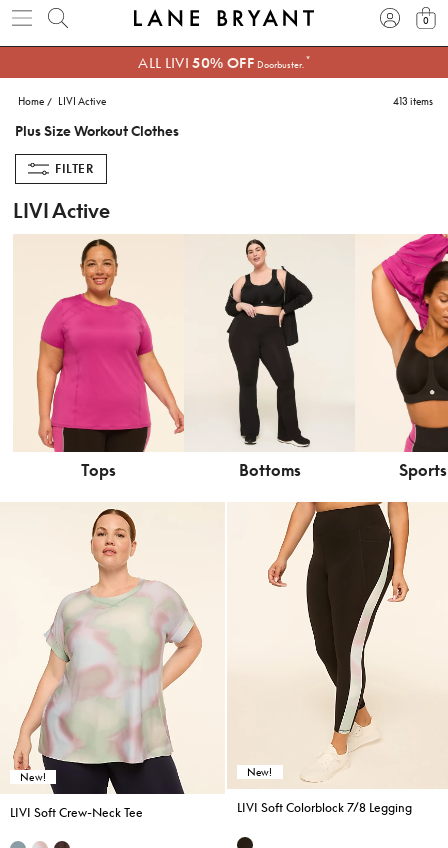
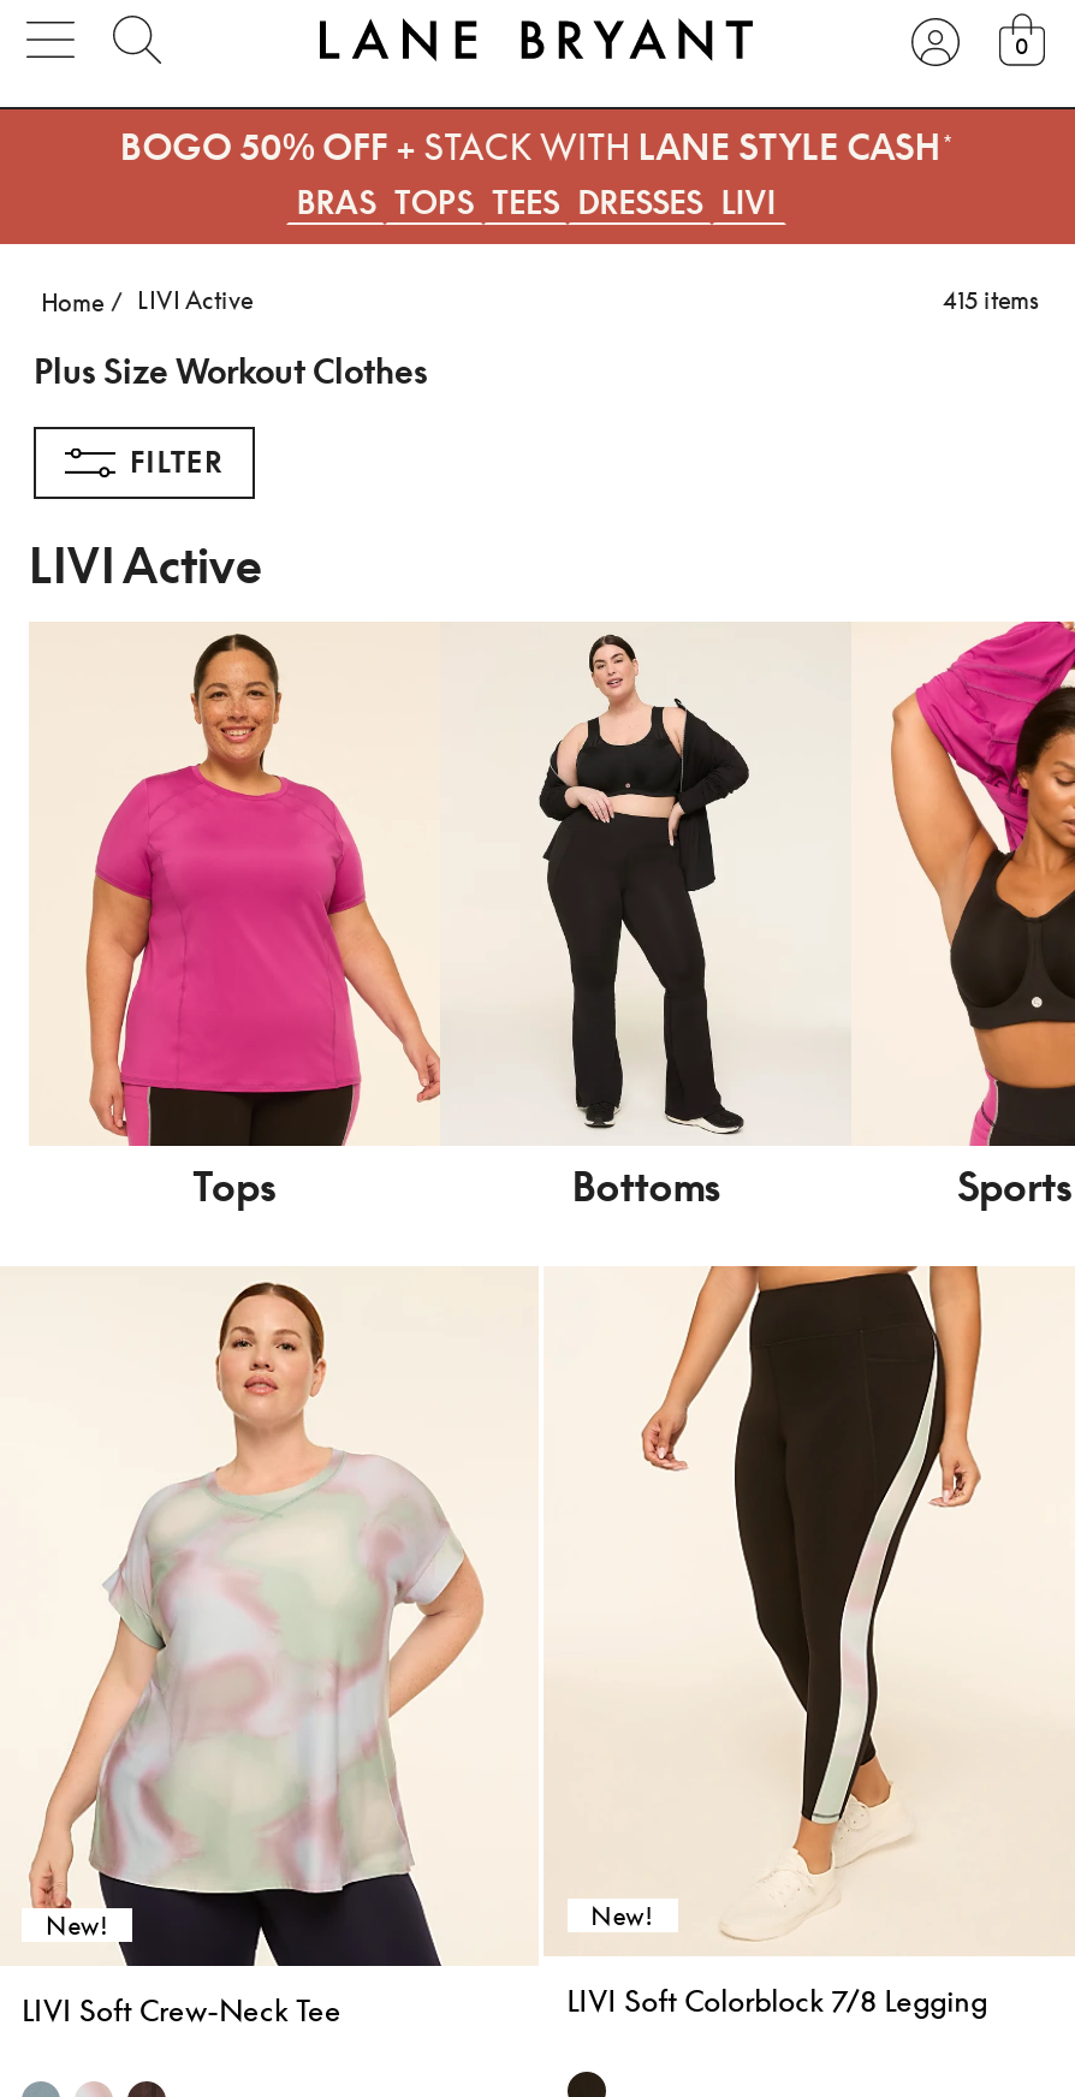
[138,54,310,71] ALL LIVI 50% OFF Doorbuster. * -> [120,127,953,222] BOGO 50% OFF + STACK WITH LANE STYLE CASH * | BRAS TOPS TEES DRESSES LIVI
[393,95,433,107] 413 items -> [943,287,1039,316] 415 items

